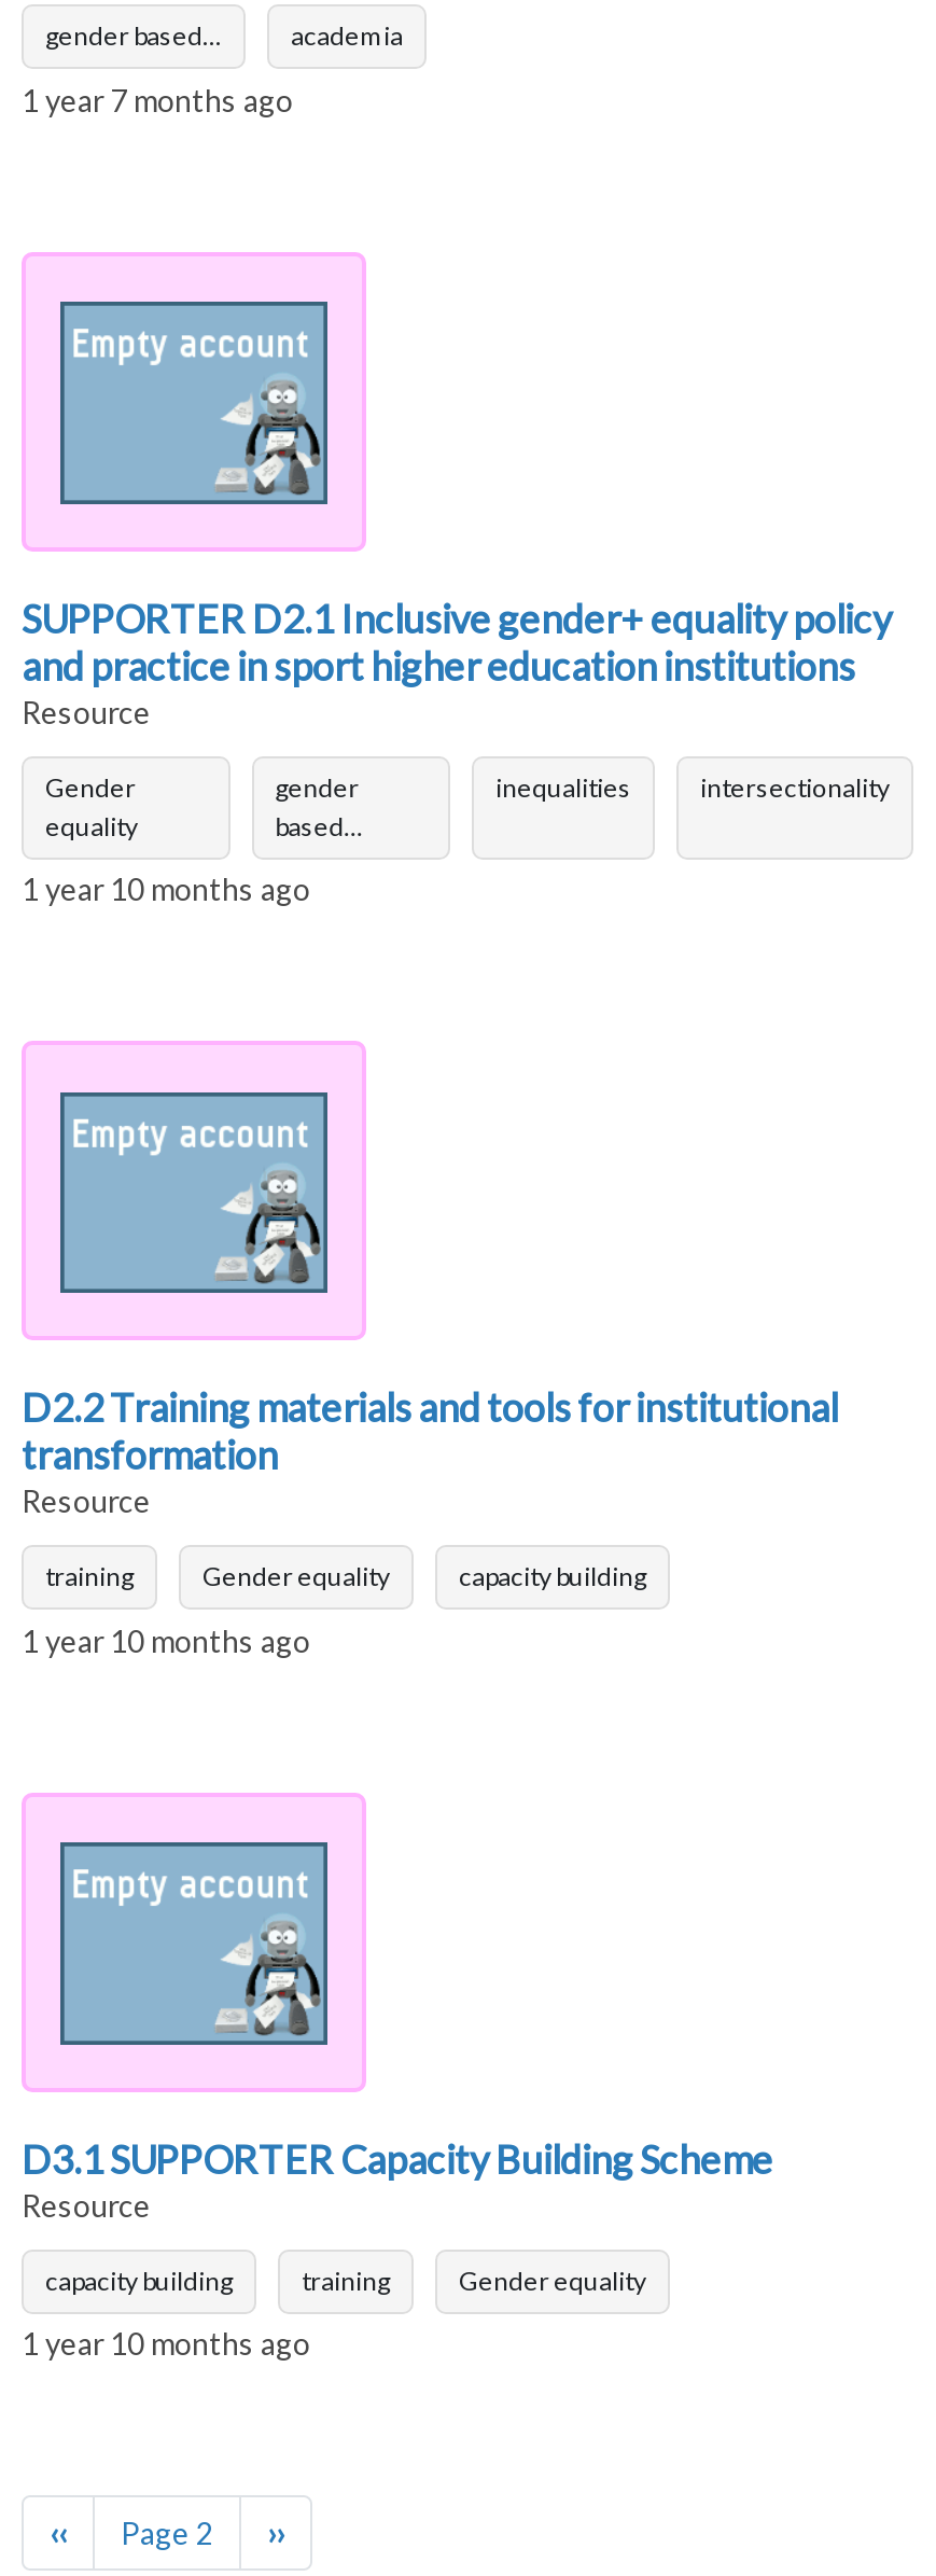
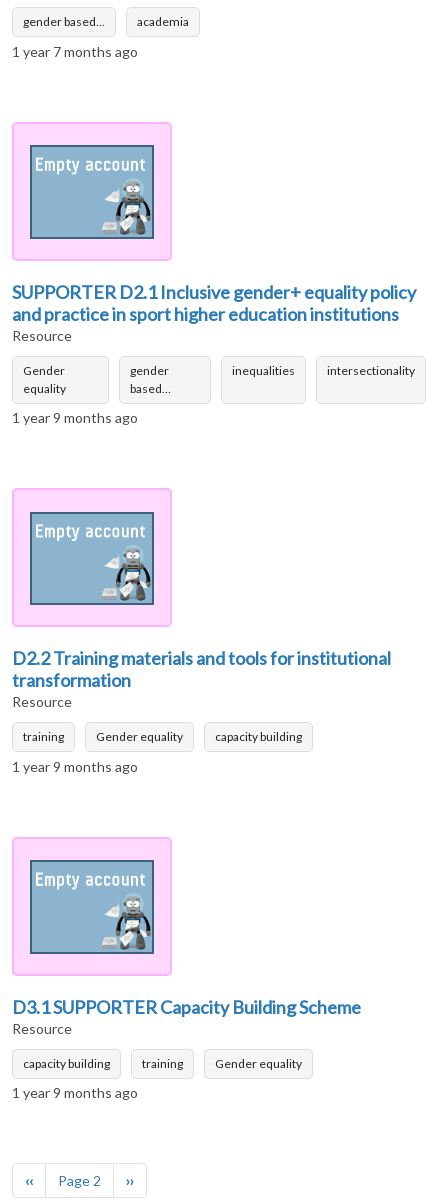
[22,871,310,908] 1 year 10 months ago -> [12,409,138,426] 1 year 9 months ago
[22,1622,310,1659] 1 year 10 months ago -> [12,758,138,775] 1 year 9 months ago
[22,2325,310,2362] 1 year 10 months ago -> [12,1084,138,1101] 1 year 9 months ago

